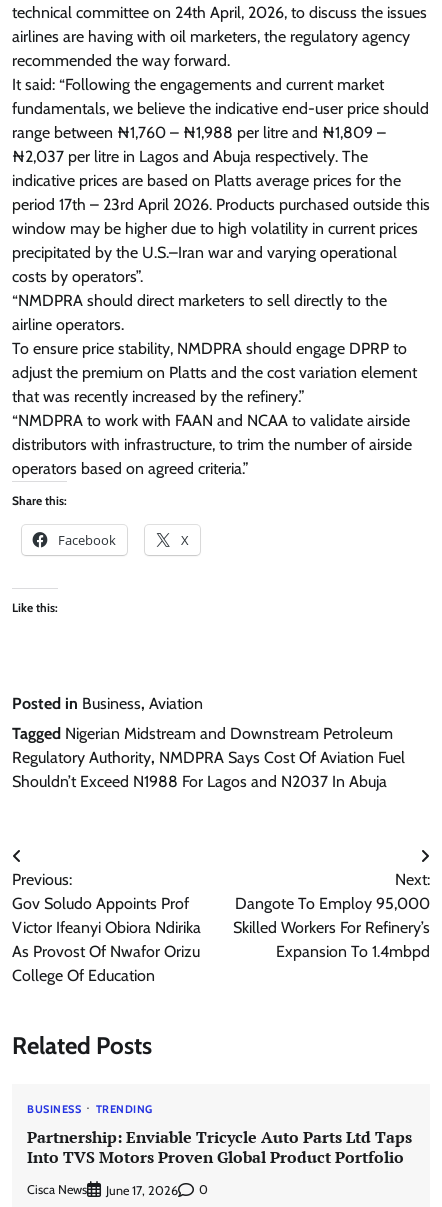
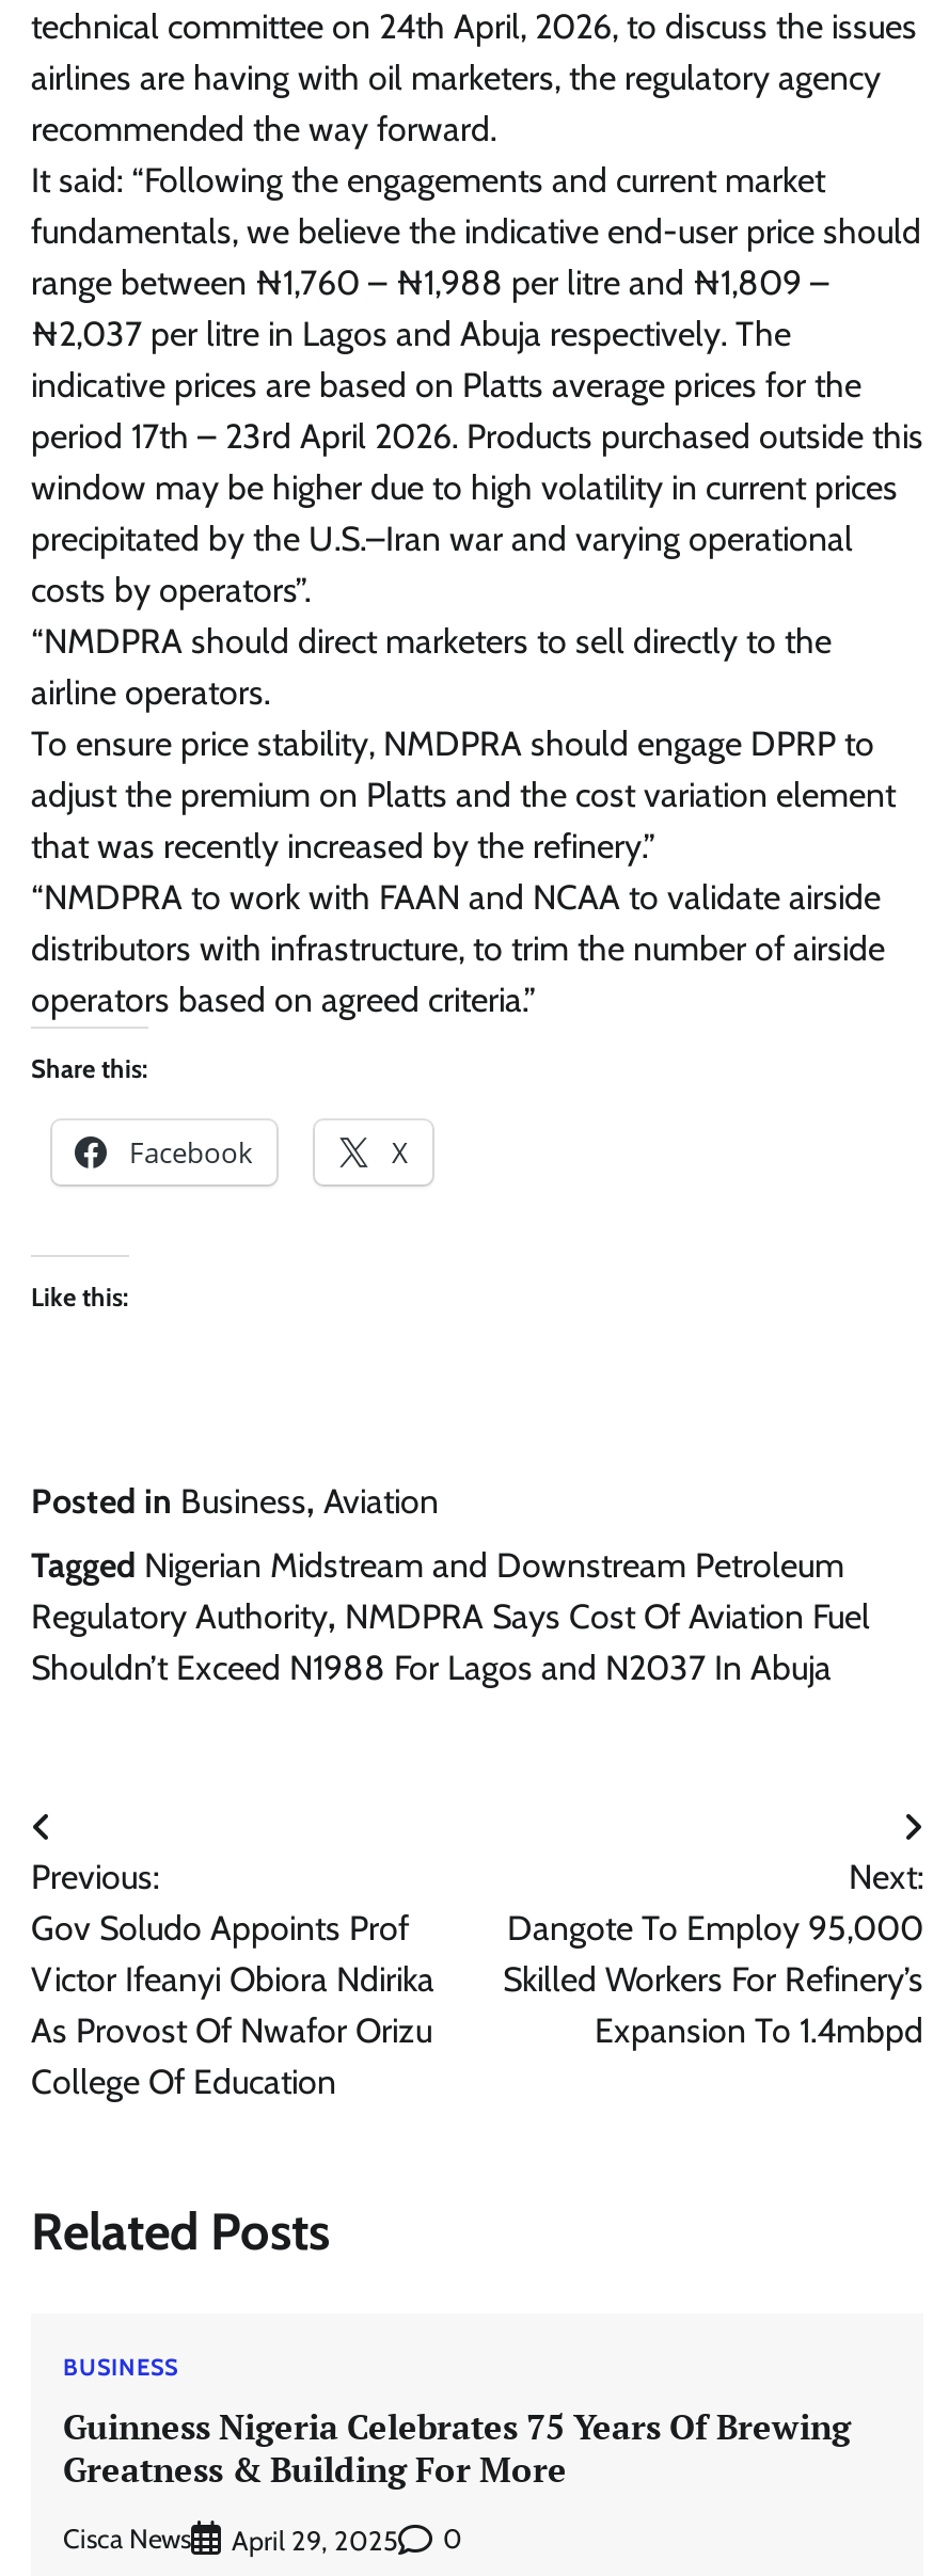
[27,1102,412,1168] TRENDING | Partnership: Enviable Tricycle Auto Parts Ltd Taps | Into TVS Motors Proven Global Product Portfolio -> [63,2404,851,2493] Guinness Nigeria Celebrates 75 Years Of Brewing | Greatness & Building For More
[106,1182,178,1197] June 17, 2026 -> [232,2524,398,2556] April 29, 2025

